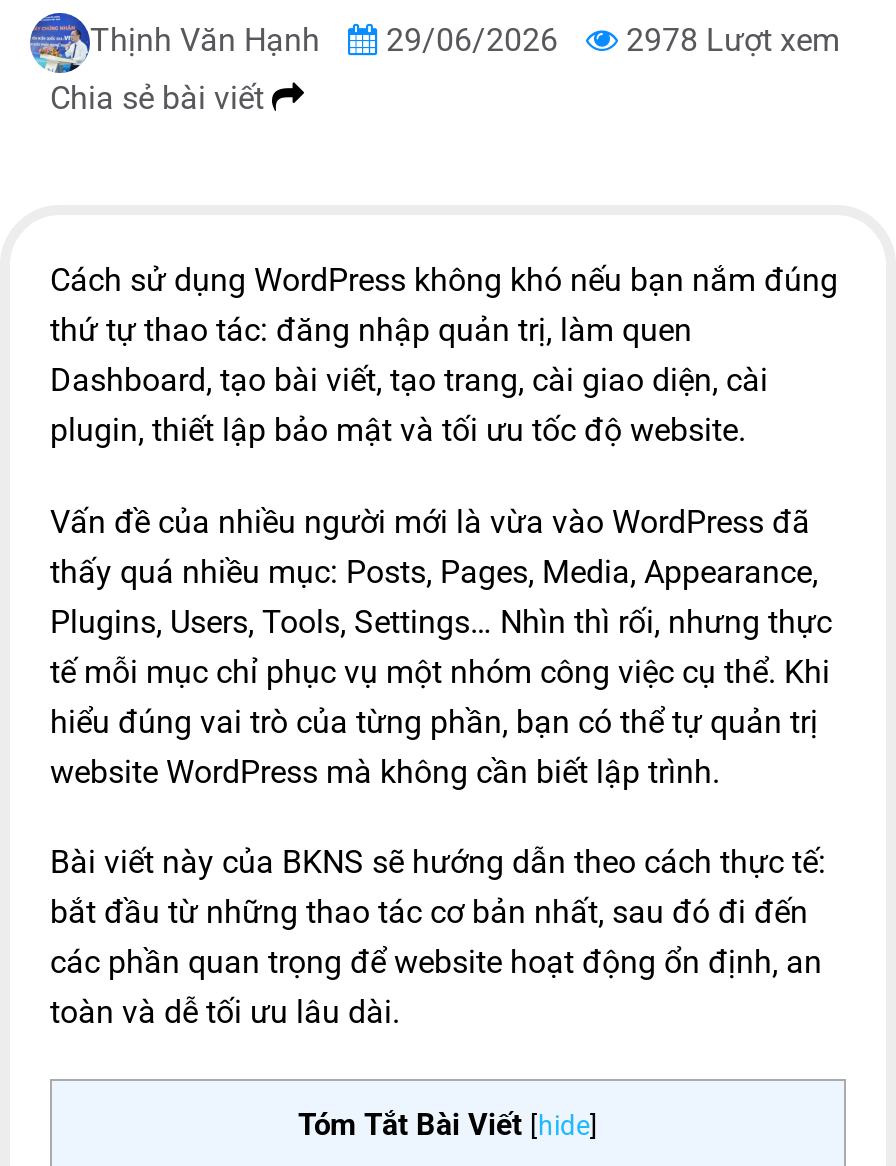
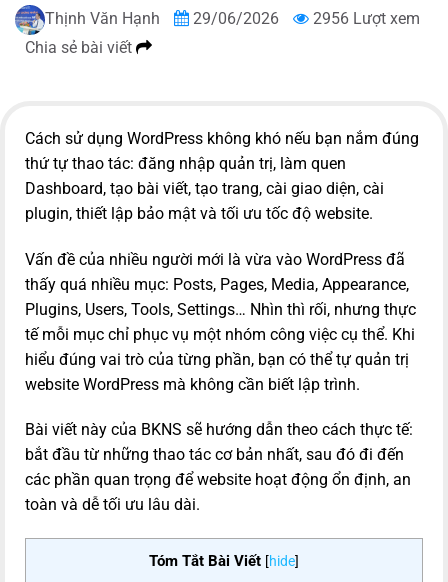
[90,21,840,59] Thịnh Văn Hạnh 29/06/2026 2978 Lượt xem -> [45,9,420,28] Thịnh Văn Hạnh 29/06/2026 2956 Lượt xem

